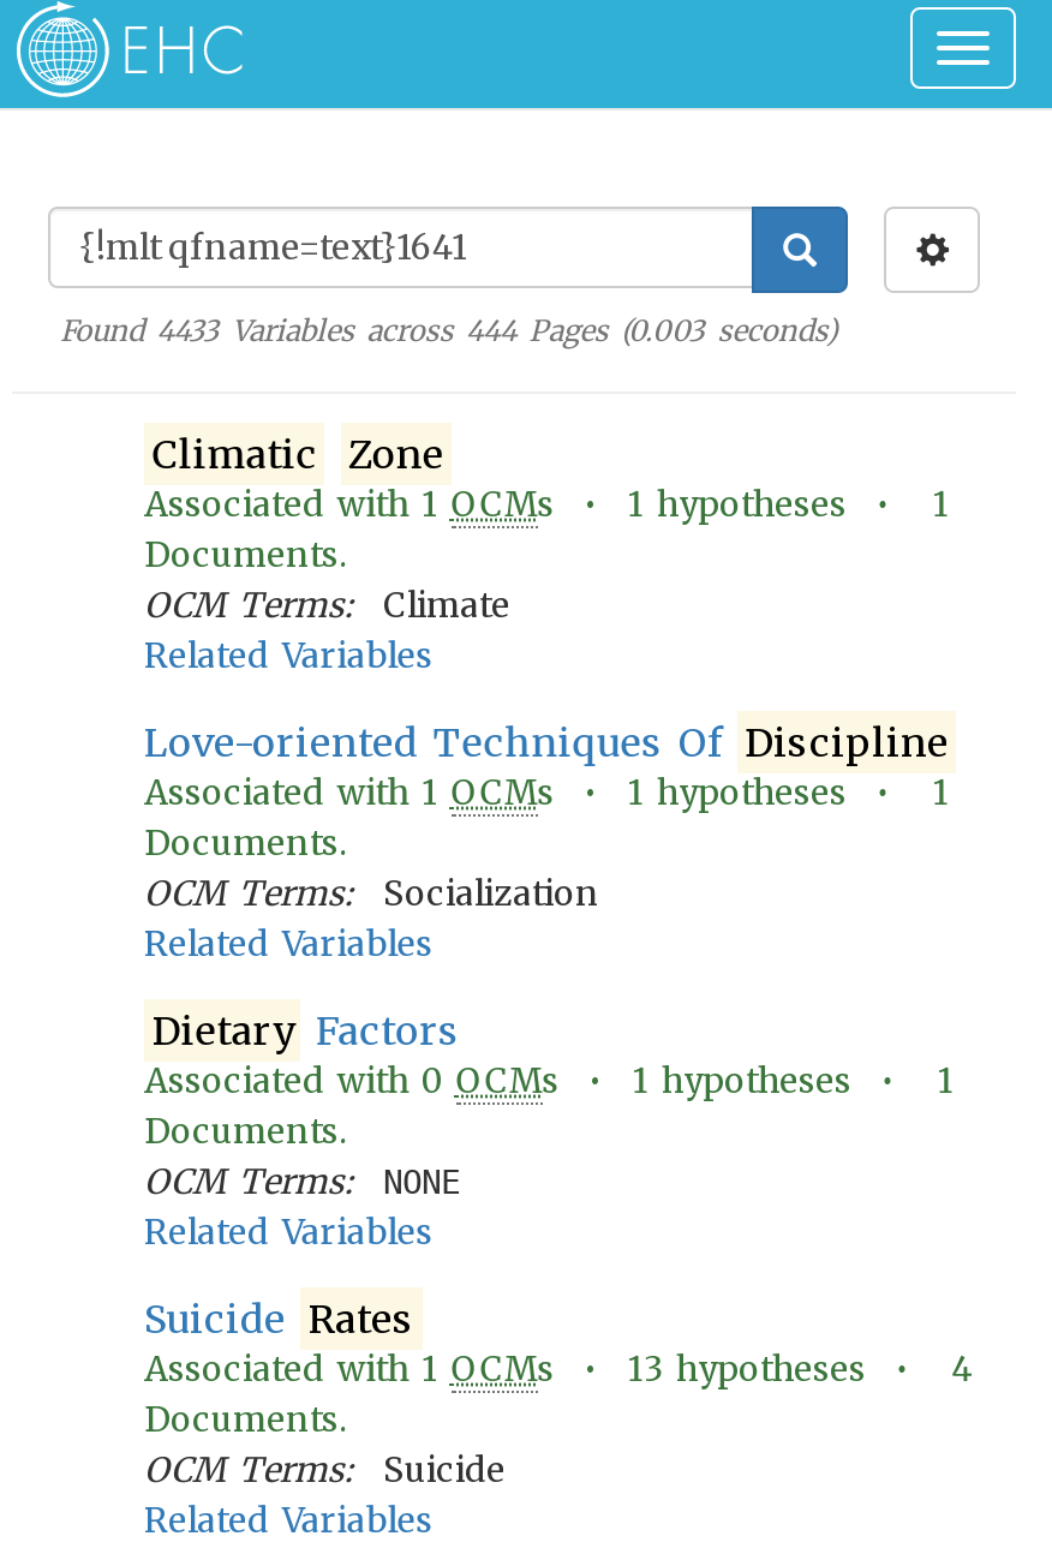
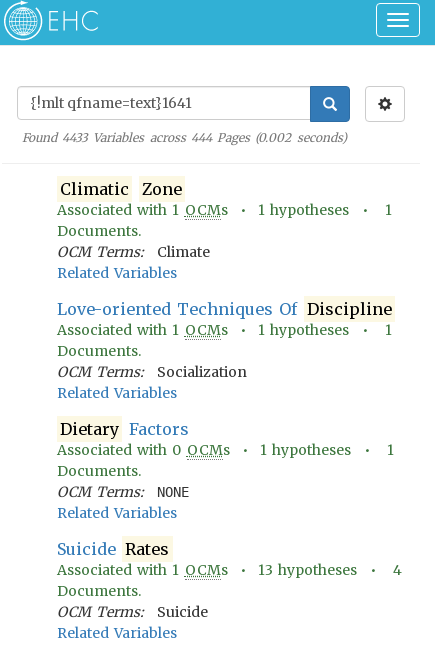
[60,312,838,348] Found 4433 Variables across 444 Pages (0.003 seconds) -> [22,130,347,145] Found 4433 Variables across 444 Pages (0.002 seconds)

